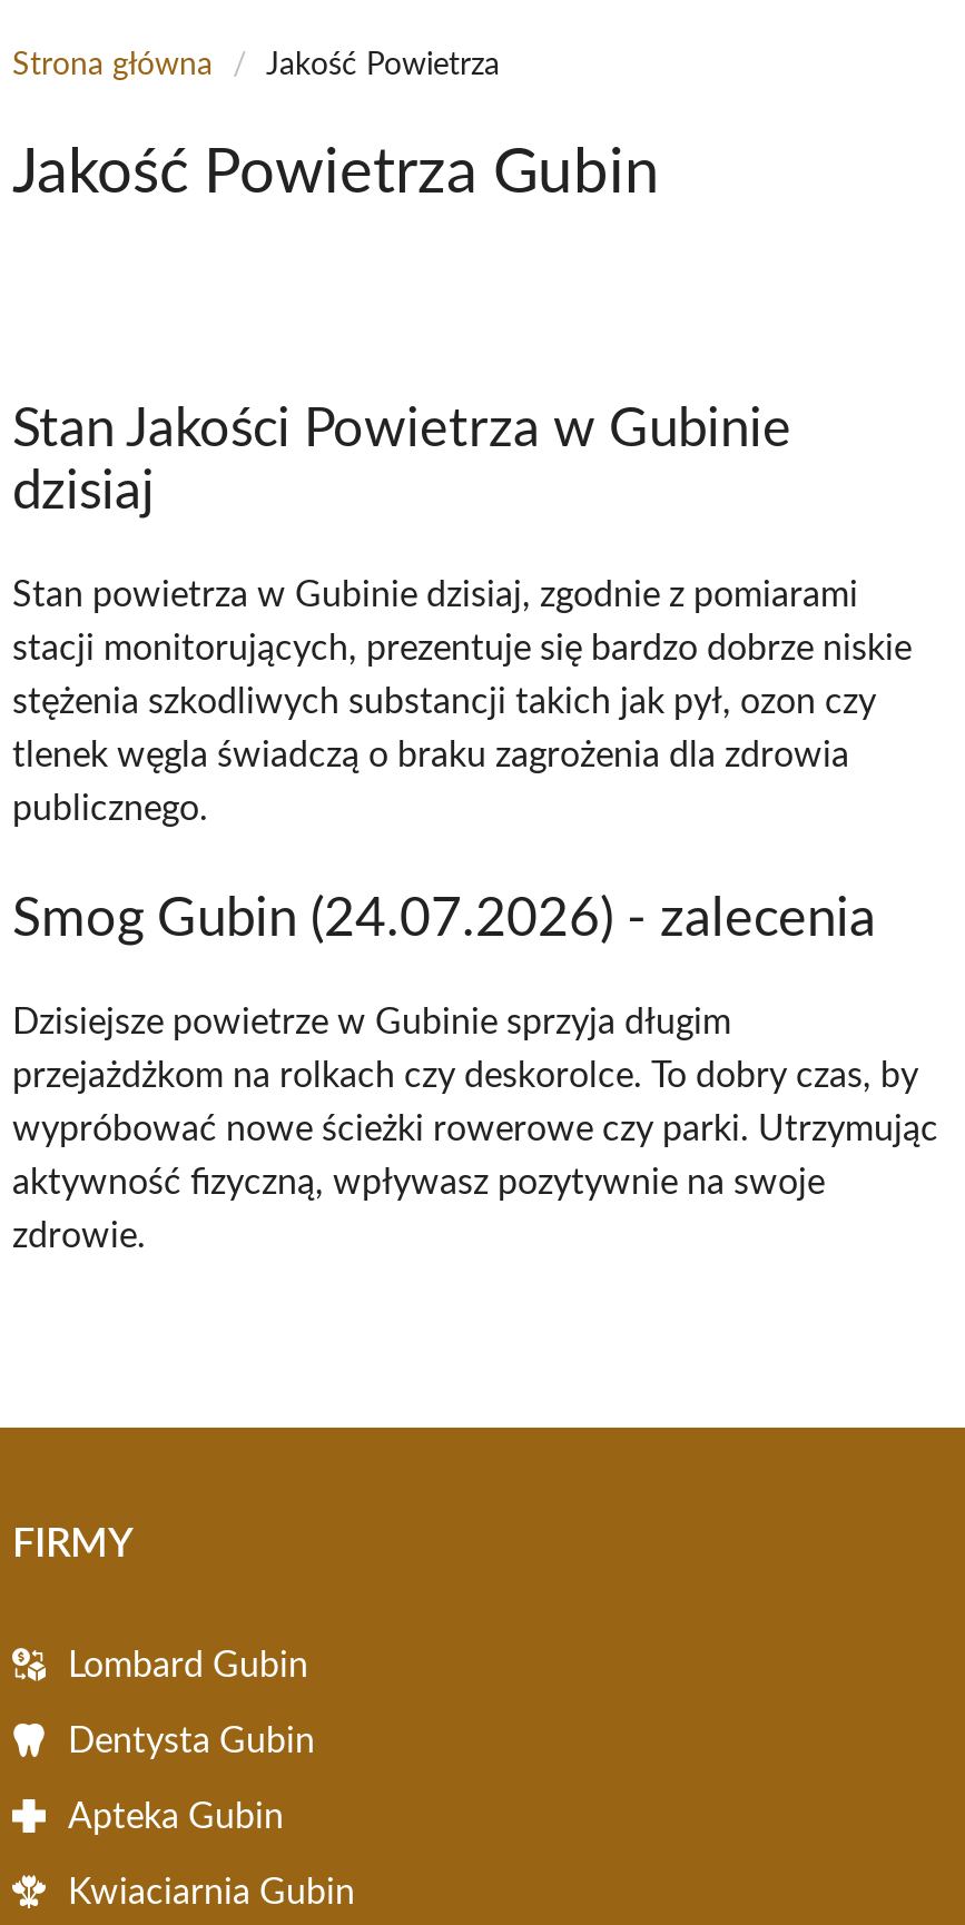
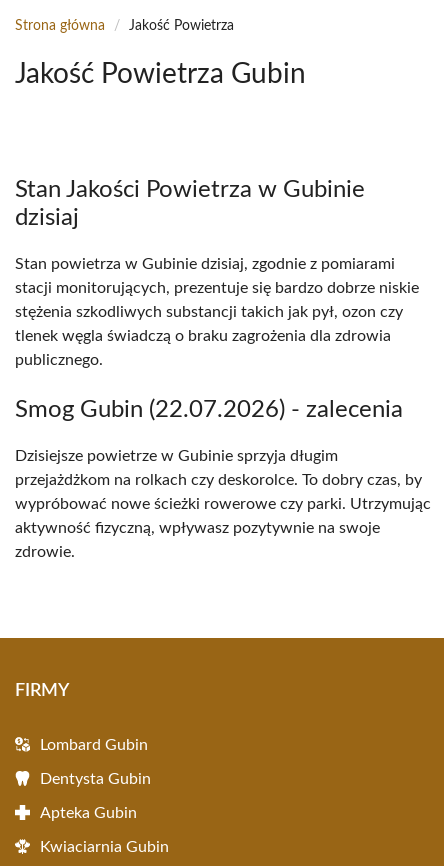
[12,894,876,947] Smog Gubin (24.07.2026) - zalecenia -> [15,398,403,422] Smog Gubin (22.07.2026) - zalecenia

